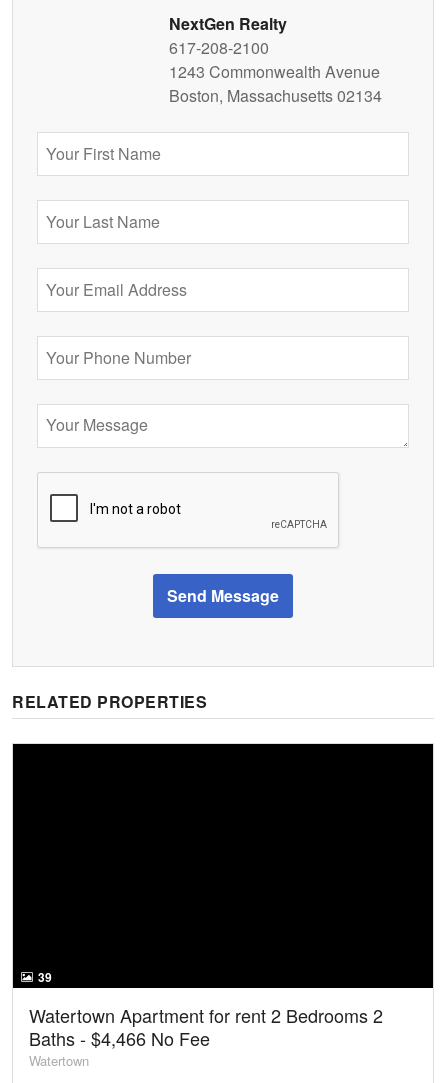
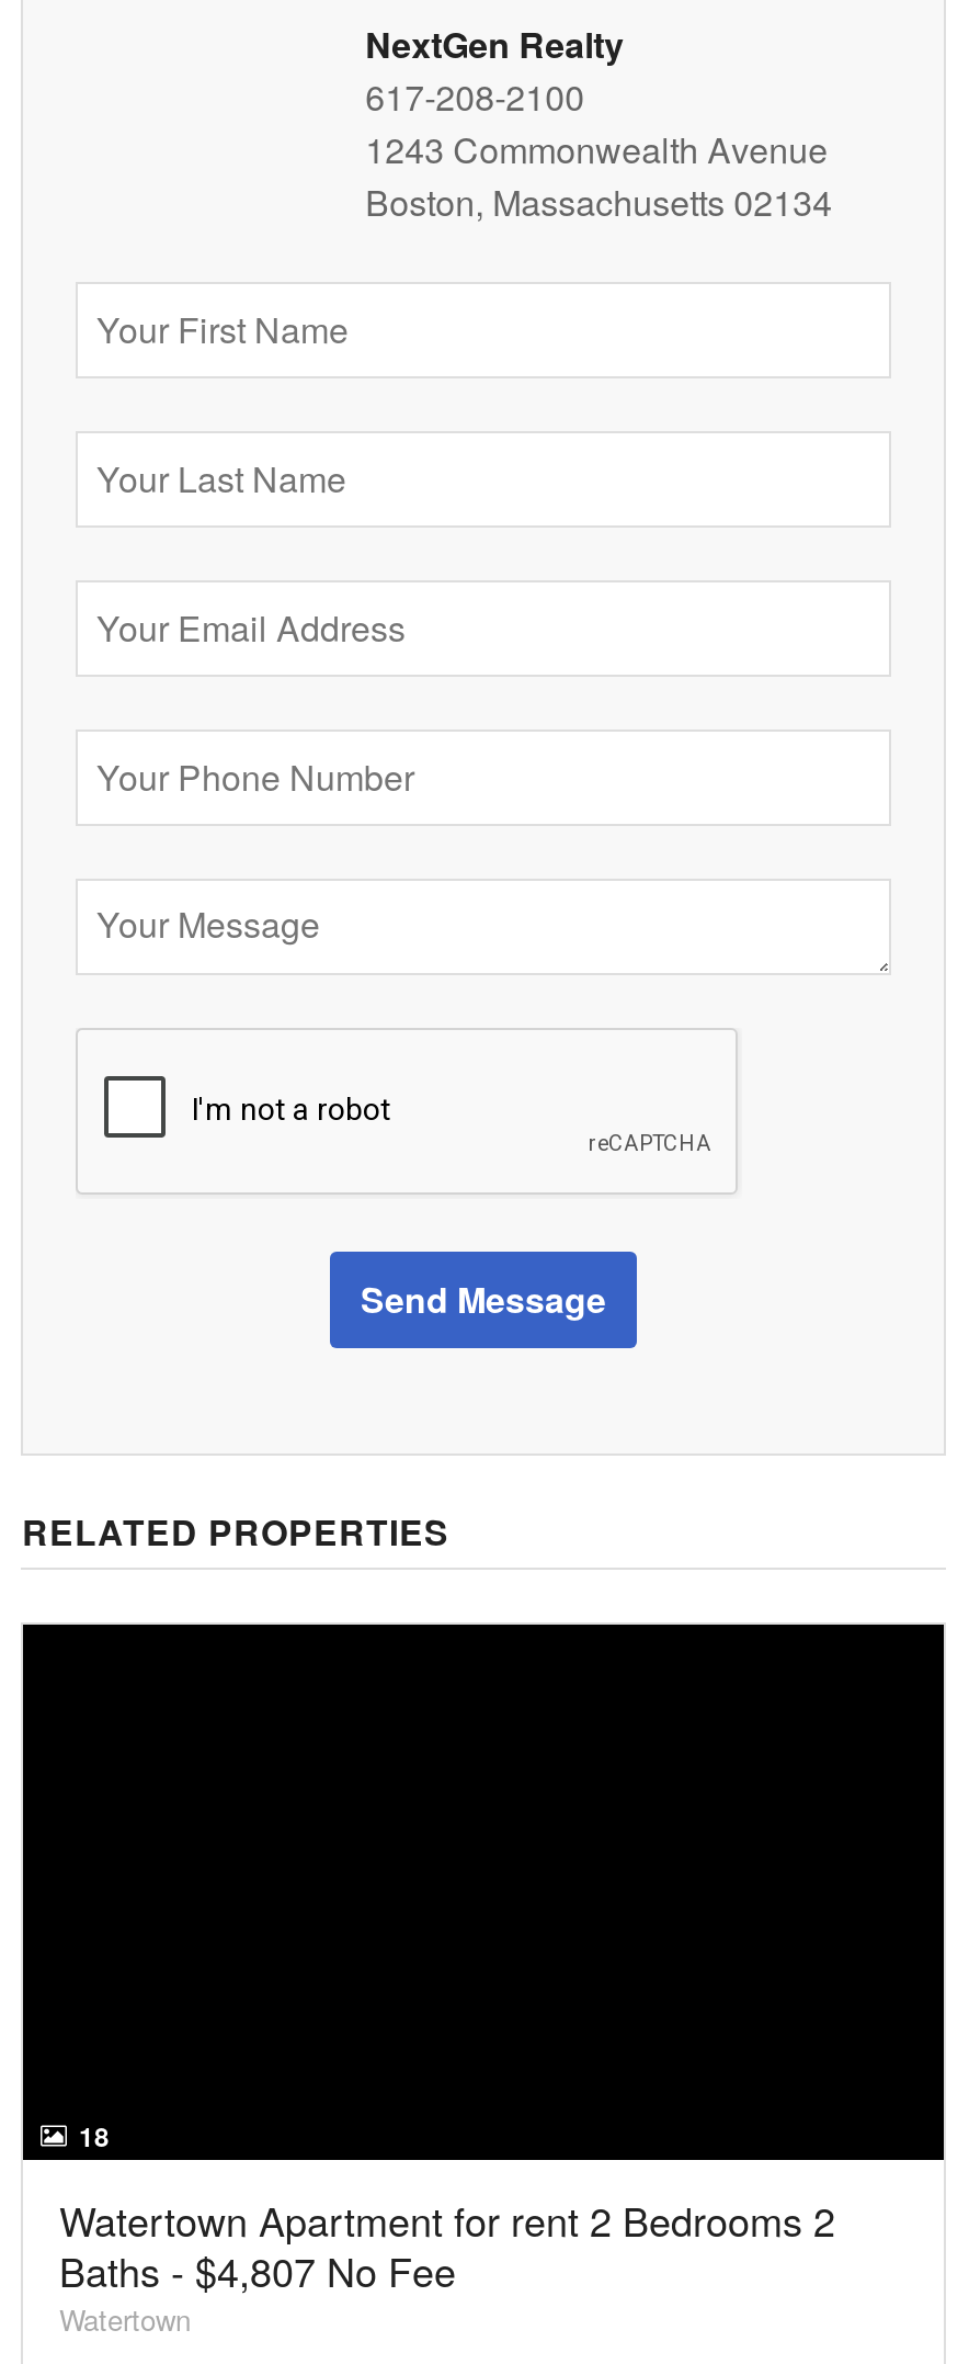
[35,967,52,985] 39 -> [72,2115,109,2154] 18
[29,1024,210,1050] Baths - $4,466 No Fee -> [59,2240,456,2297] Baths - $4,807 No Fee

